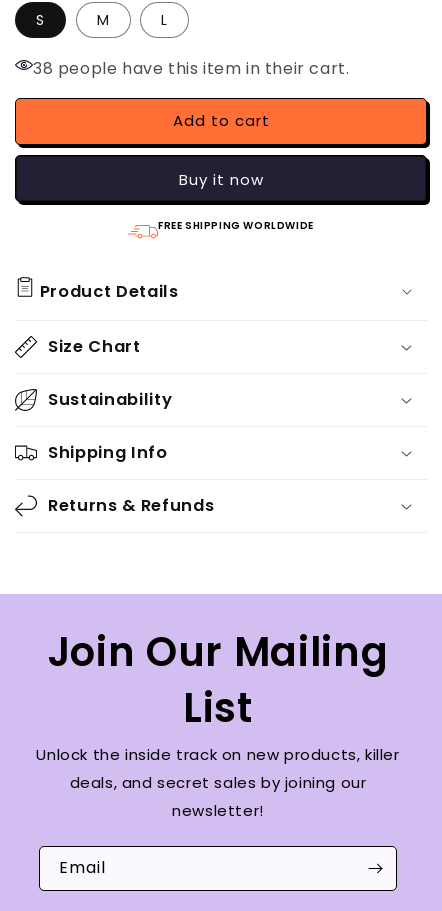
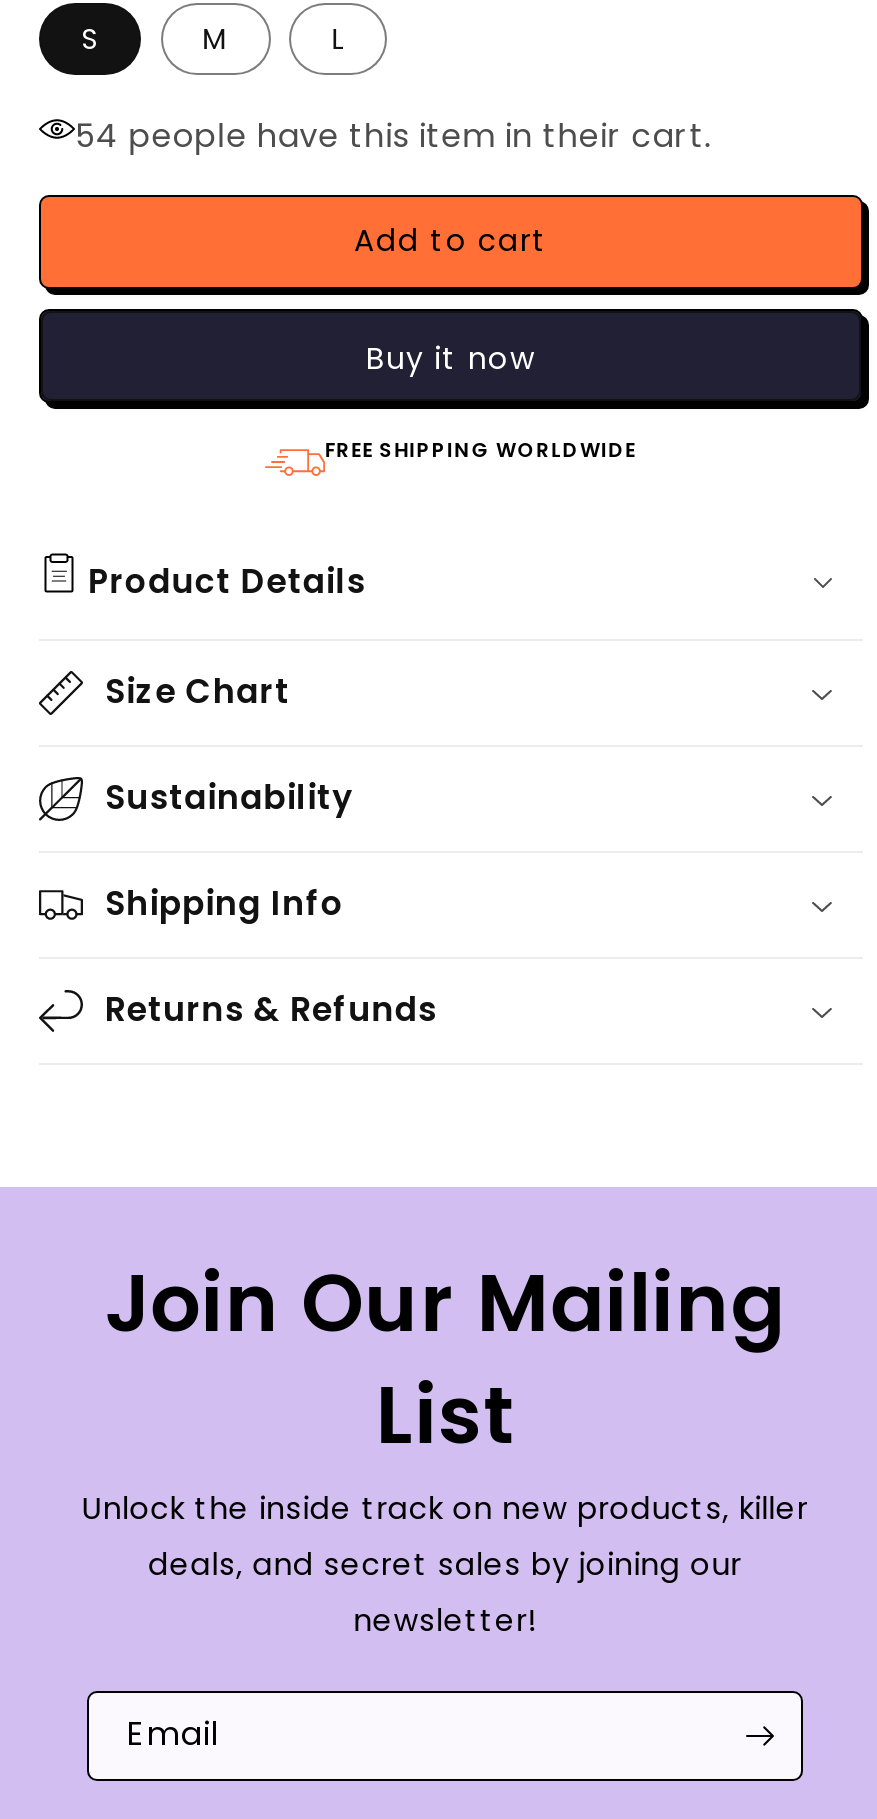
[33,57,349,80] 38 people have this item in their cart. -> [75,112,712,158] 54 people have this item in their cart.

